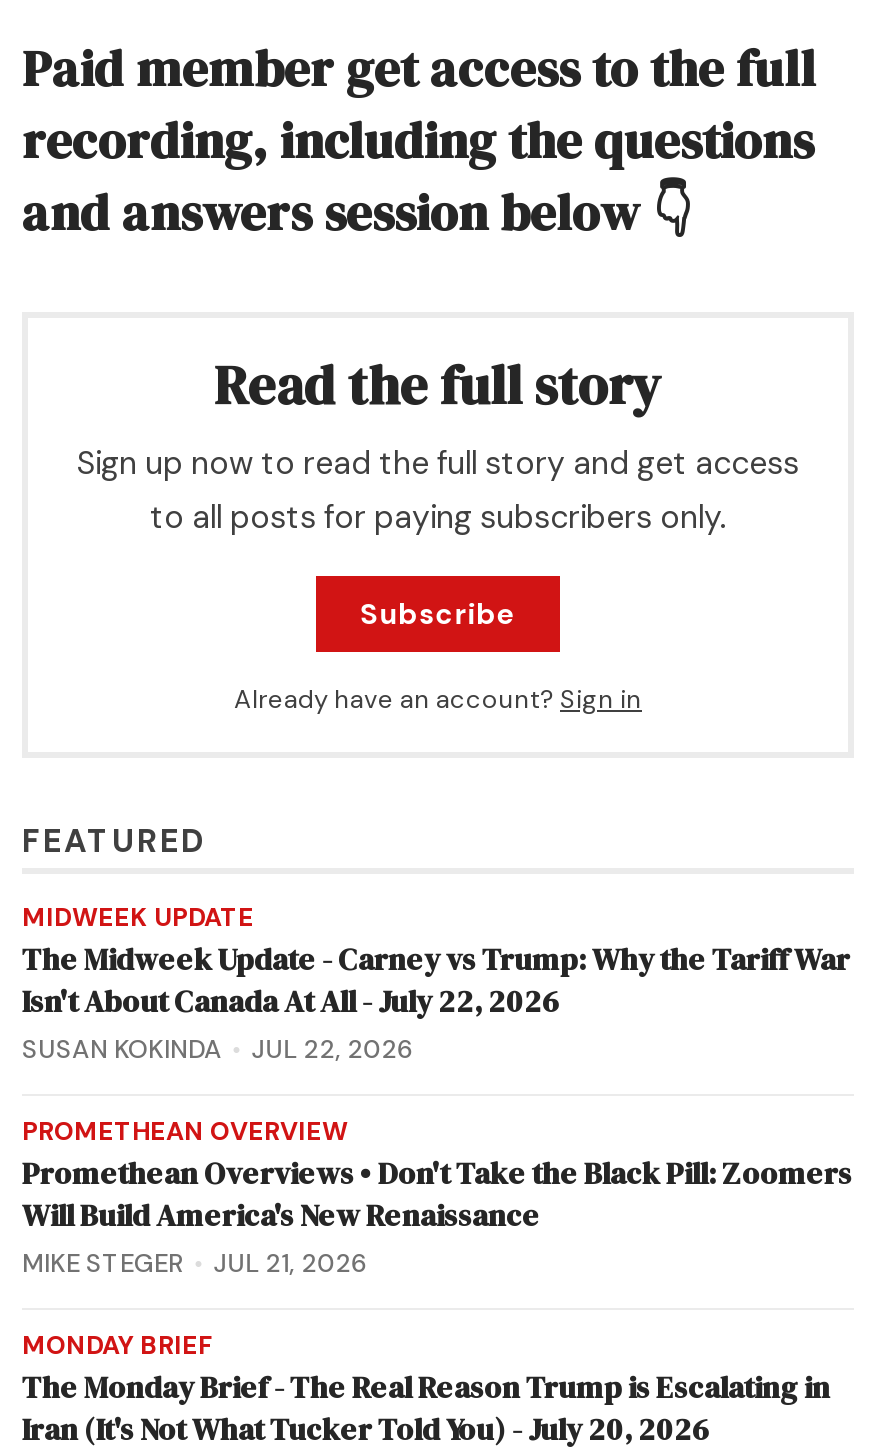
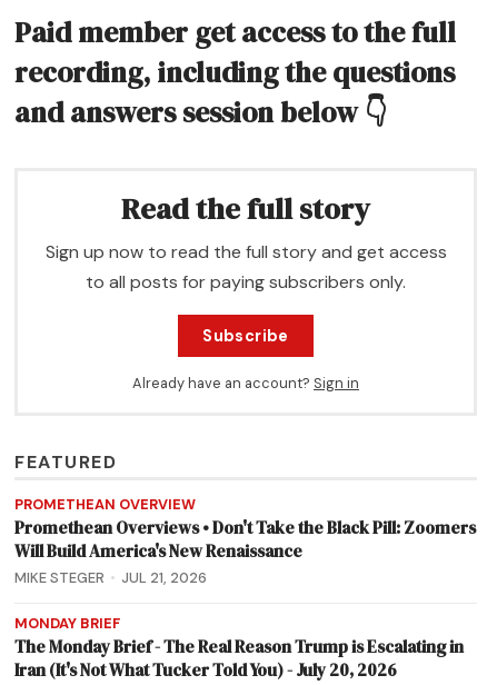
[22,900,850,1066] MIDWEEK UPDATE | The Midweek Update - Carney vs Trump: Why the Tariff War | Isn't About Canada At All - July 22, 2026 | SUSAN KOKINDA | JUL 22, 2026 -> none

